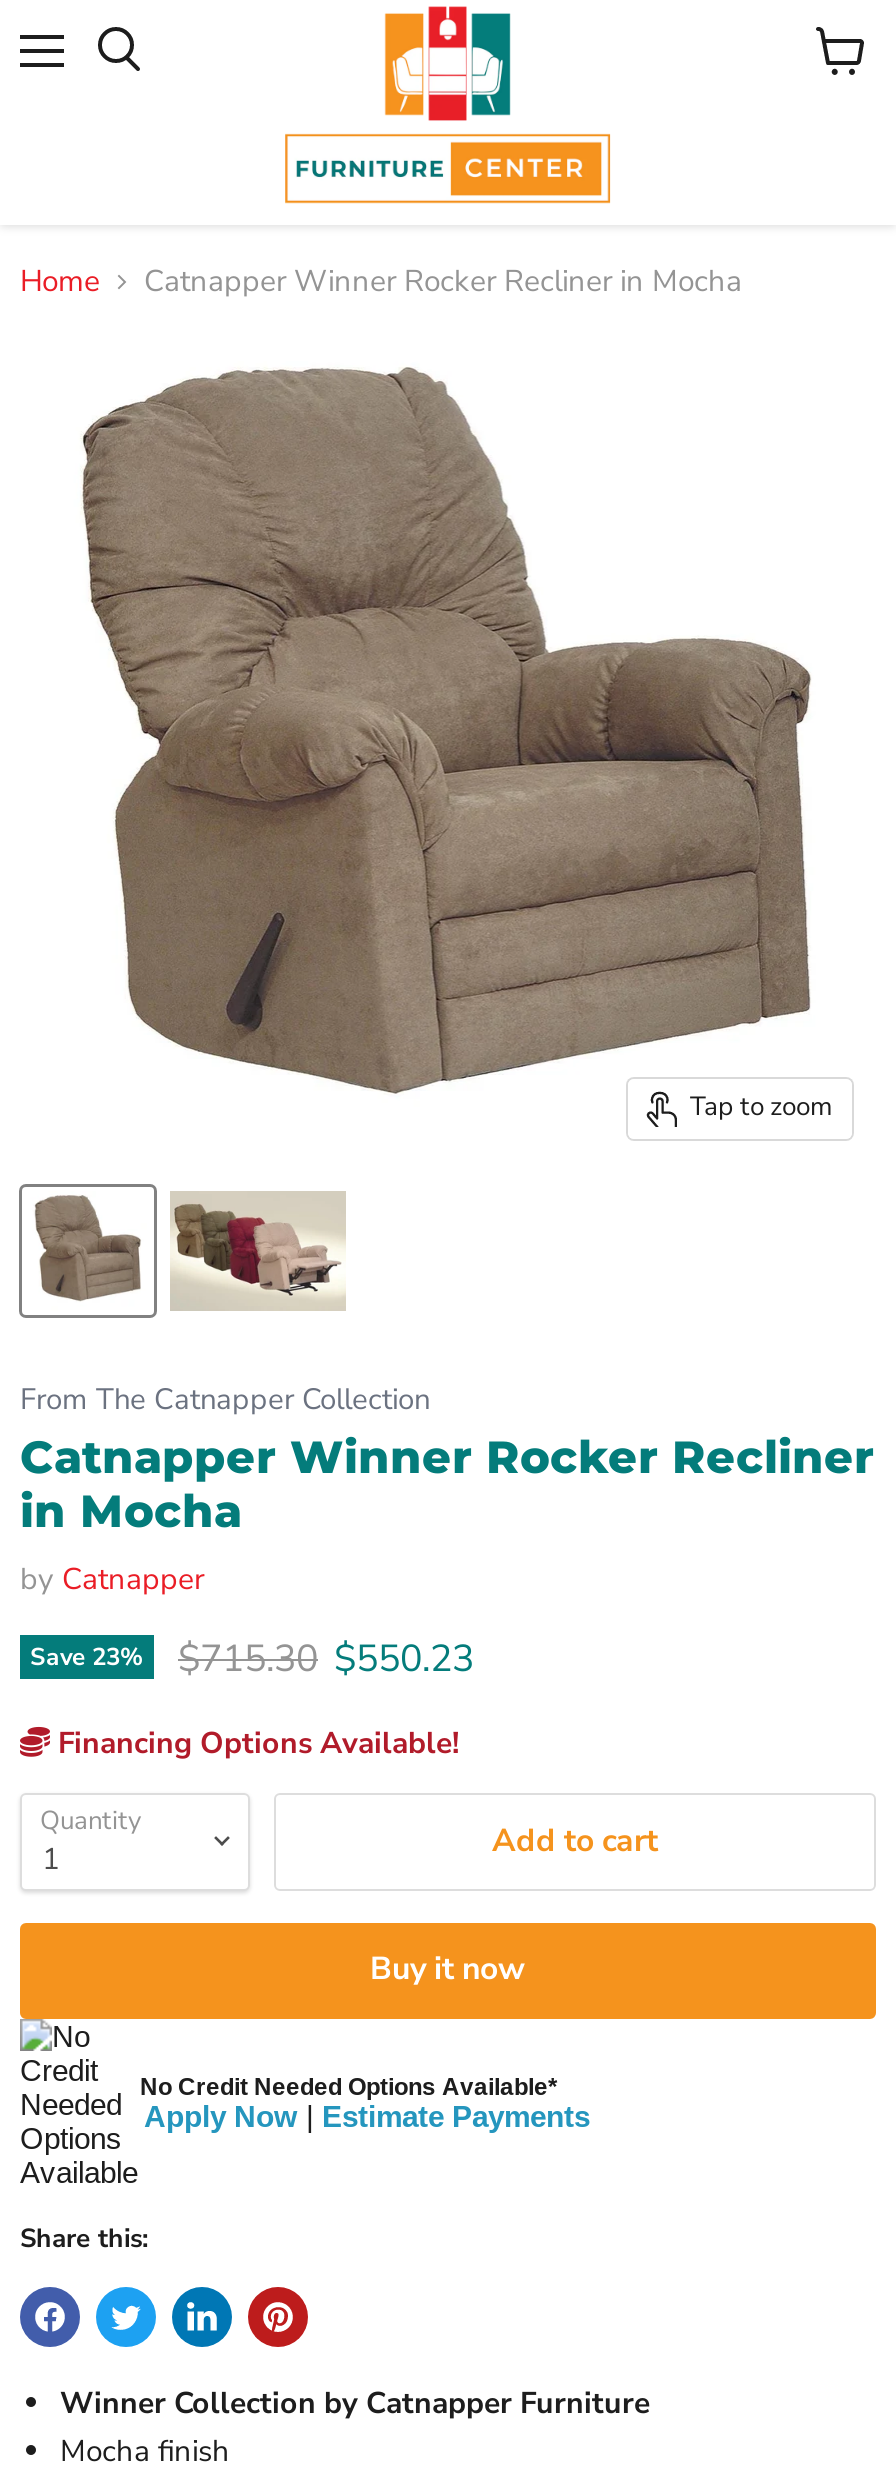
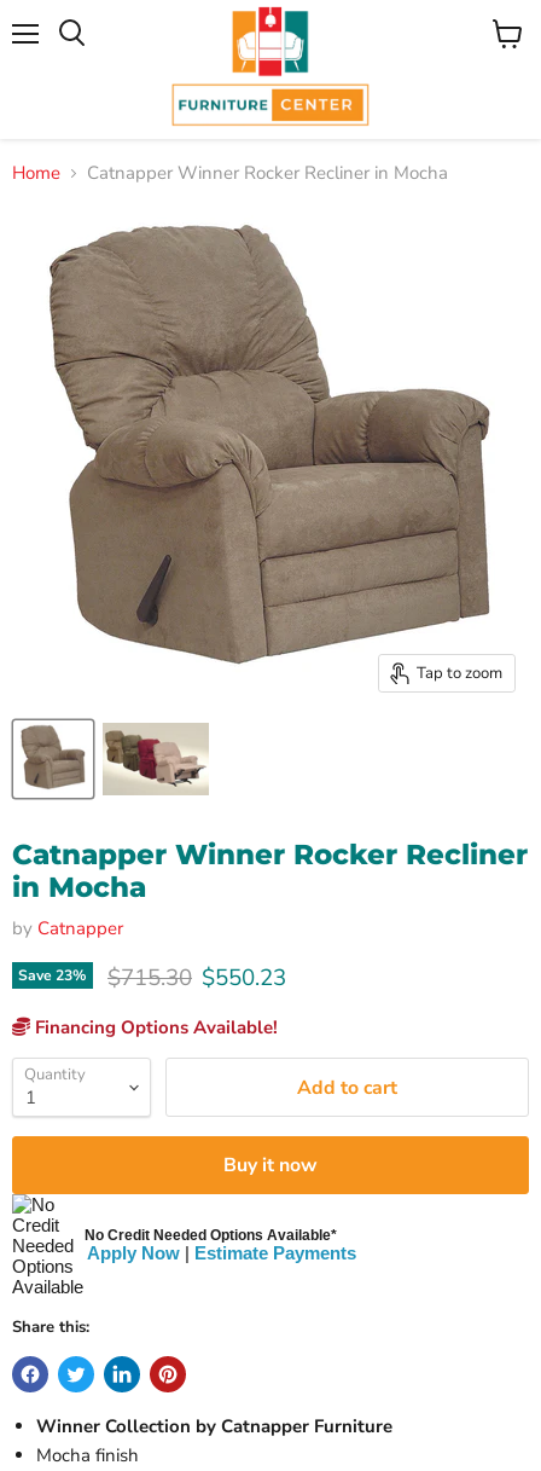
[20,1378,430,1418] From The Catnapper Collection -> none

